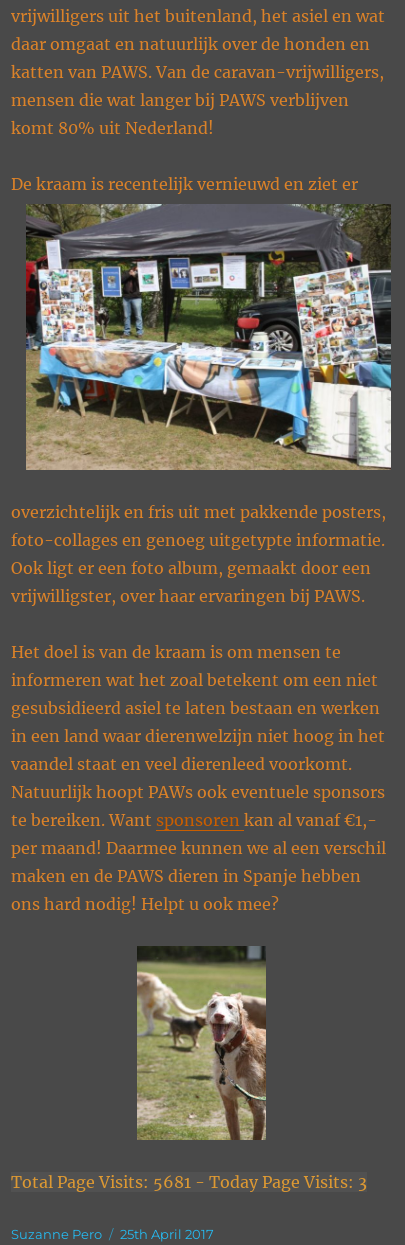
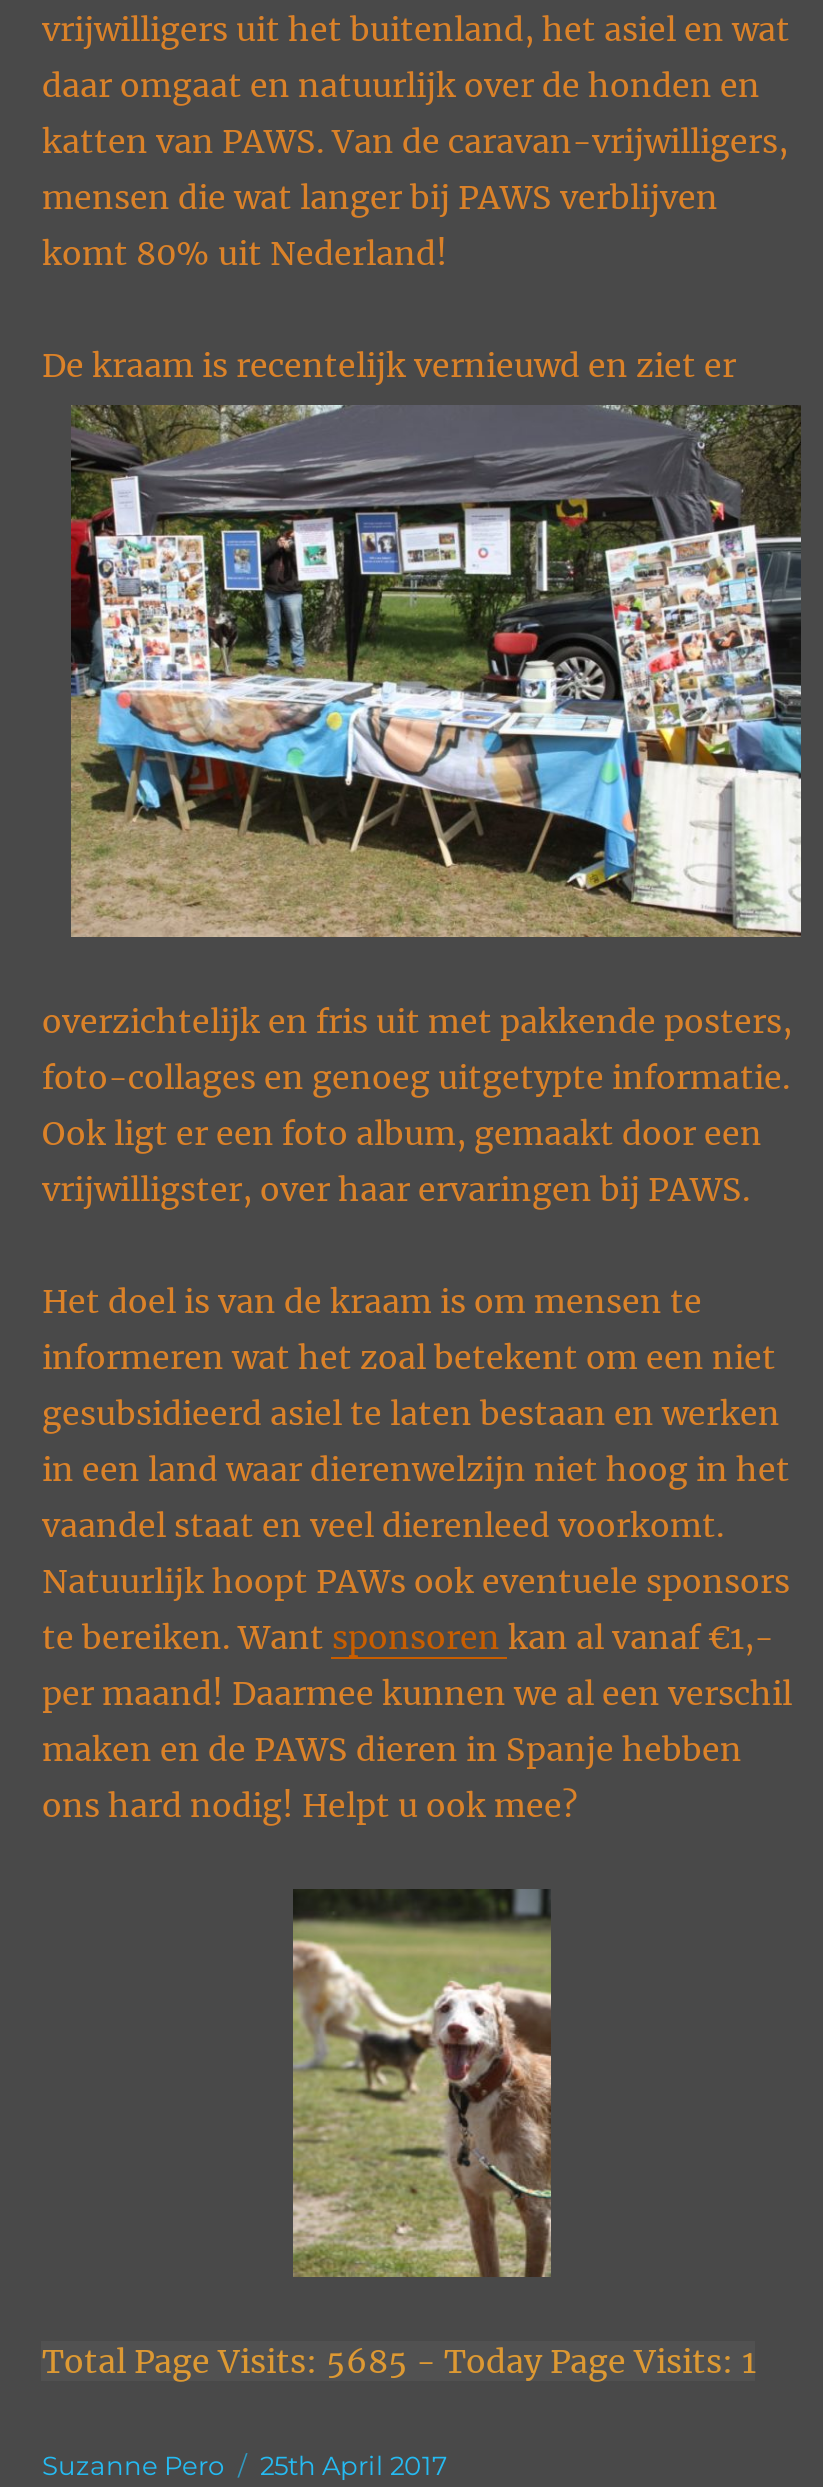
[11,1172,367,1192] Total Page Visits: 5681 - Today Page Visits: 3 -> [42,2341,756,2381] Total Page Visits: 5685 - Today Page Visits: 1

